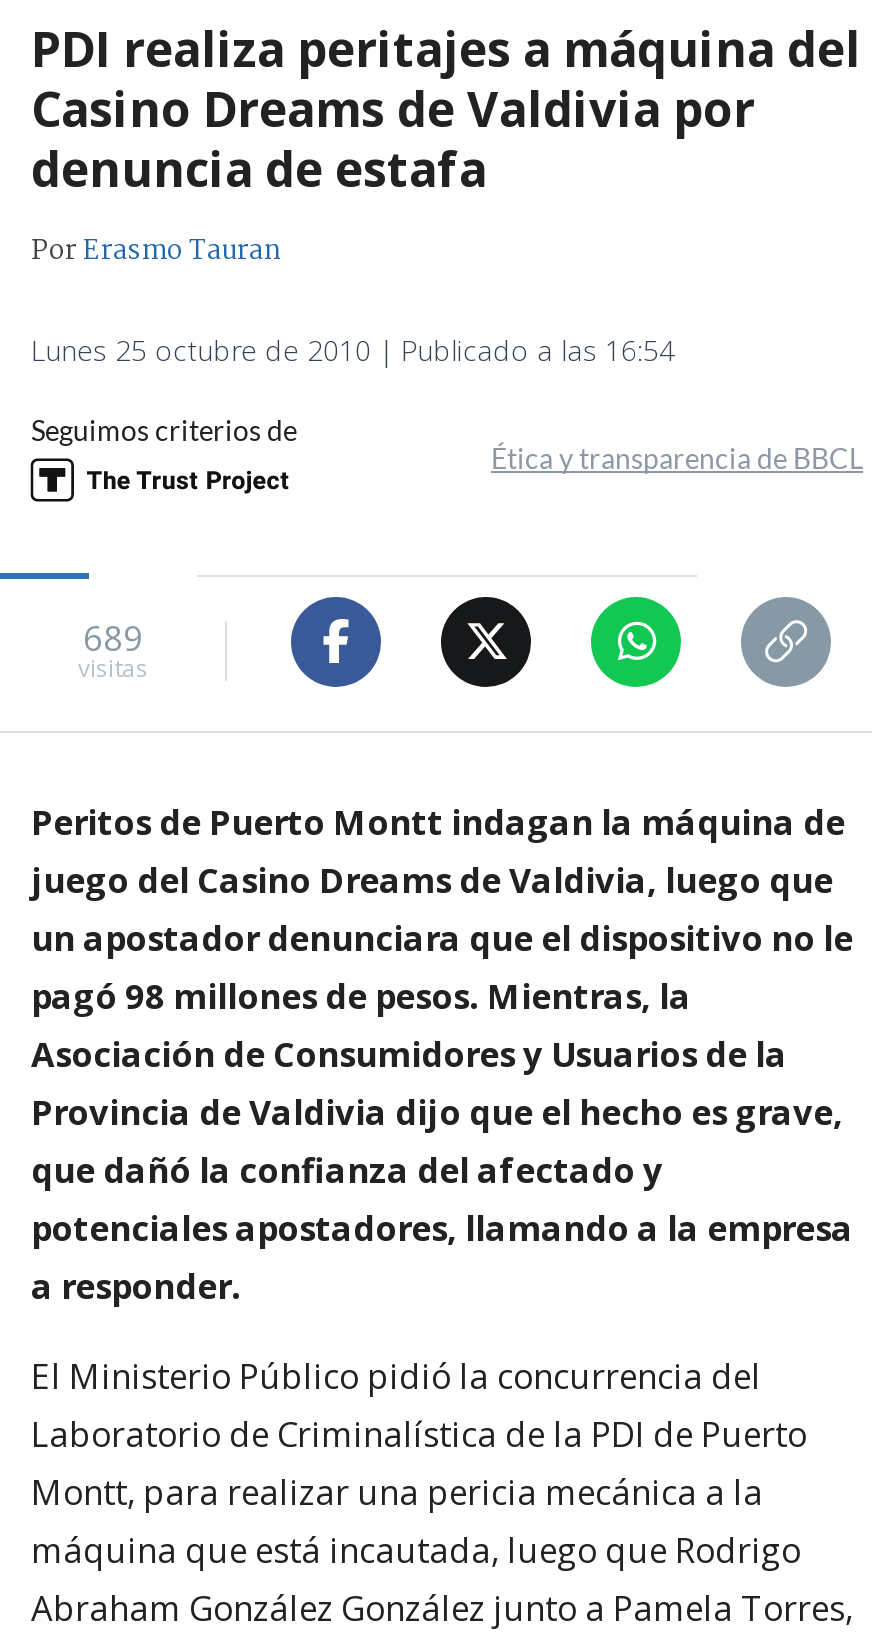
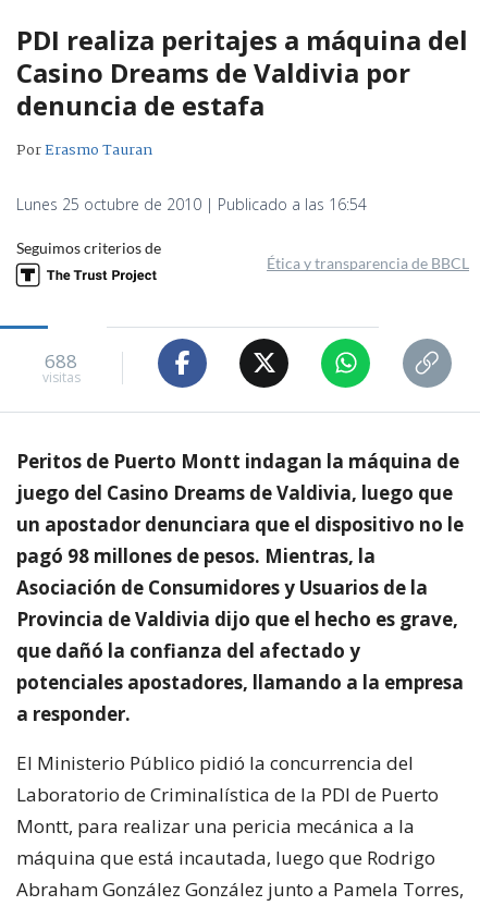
[83,616,143,662] 689 -> [45,349,77,374] 688

